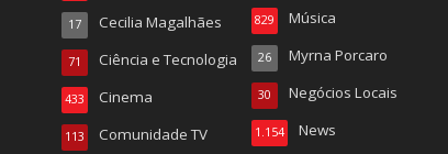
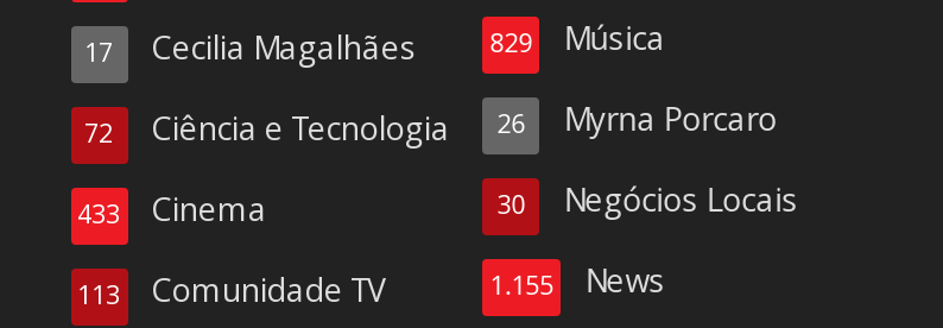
[68,45,388,69] 71 Ciência e Tecnologia 26 Myrna Porcaro -> [84,97,777,149] 72 Ciência e Tecnologia 26 Myrna Porcaro
[255,120,336,139] 1.154 News -> [490,259,666,301] 1.155 News

